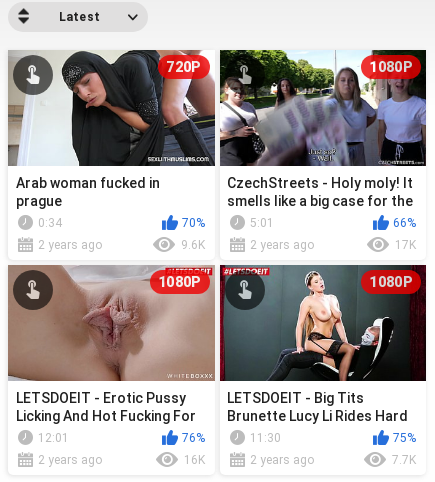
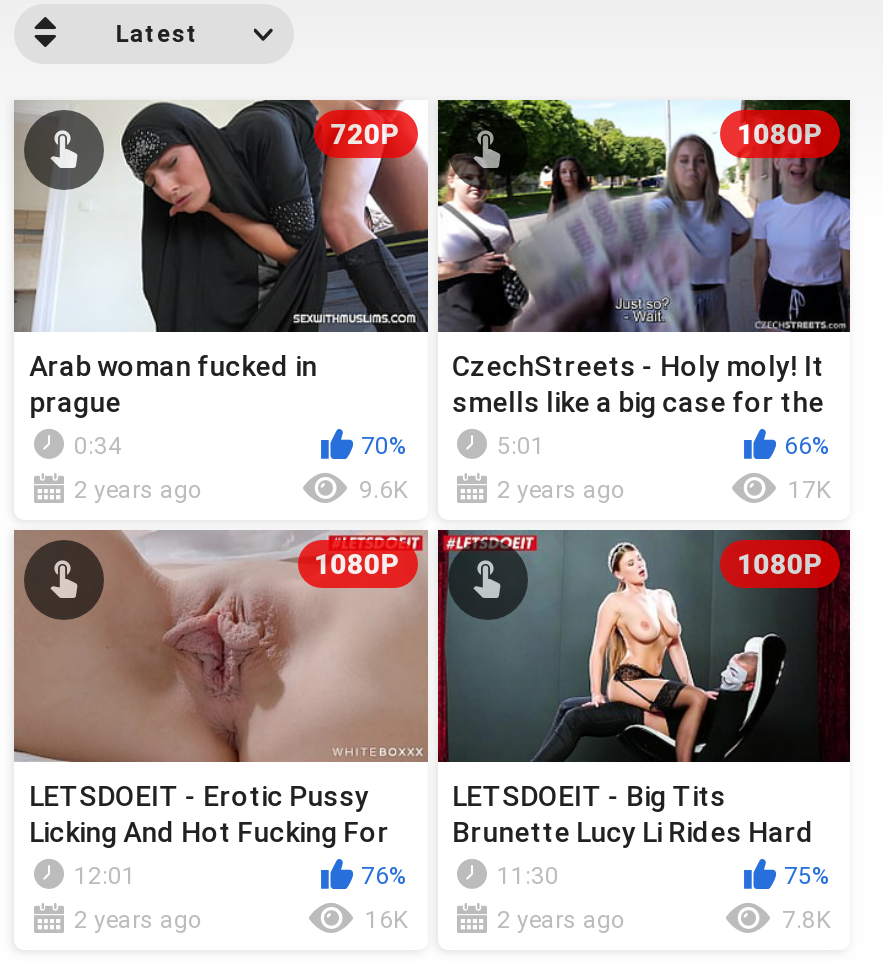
[392,453,416,467] 7.7K -> [782,906,830,934] 7.8K

